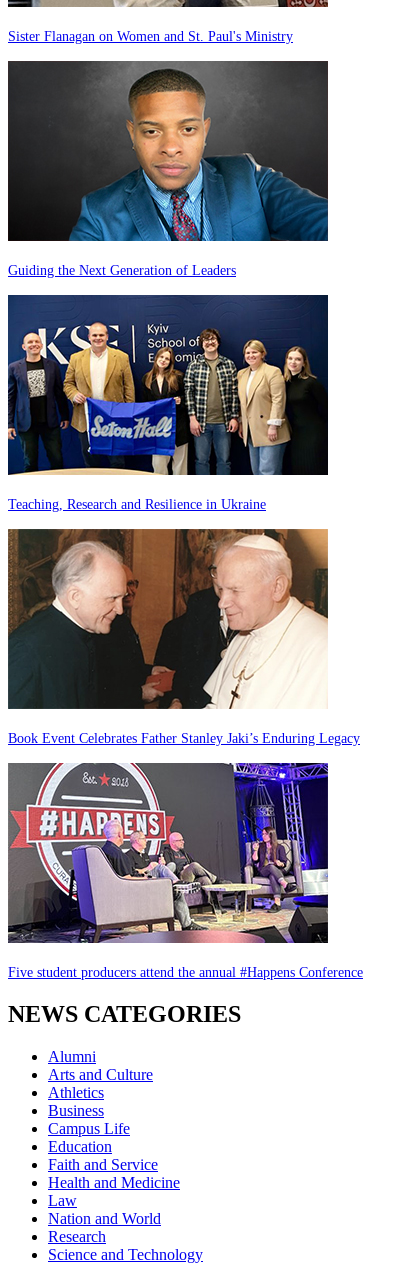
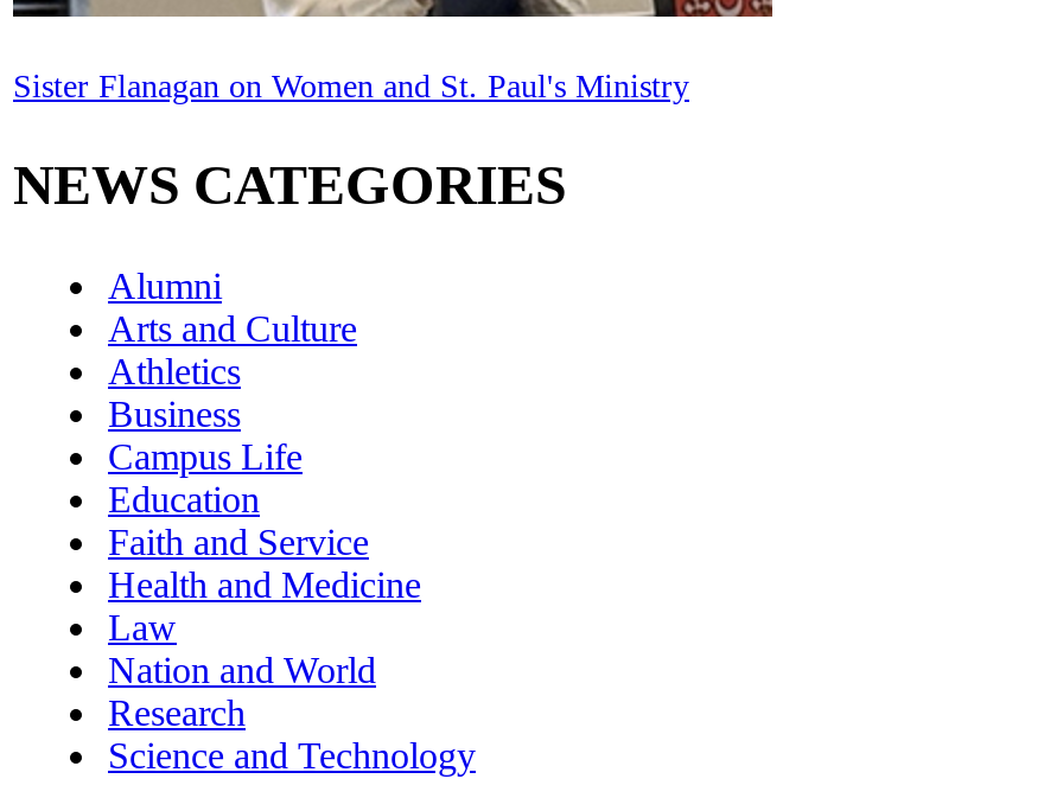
[8,60,329,278] [image] | Guiding the Next Generation of Leaders -> none
[7,285,329,512] [image] | Teaching, Research and Resilience in Ukraine -> none
[8,528,360,746] [image] | Book Event Celebrates Father Stanley Jaki’s Enduring Legacy -> none
[8,762,363,980] [image] | Five student producers attend the annual #Happens Conference -> none

